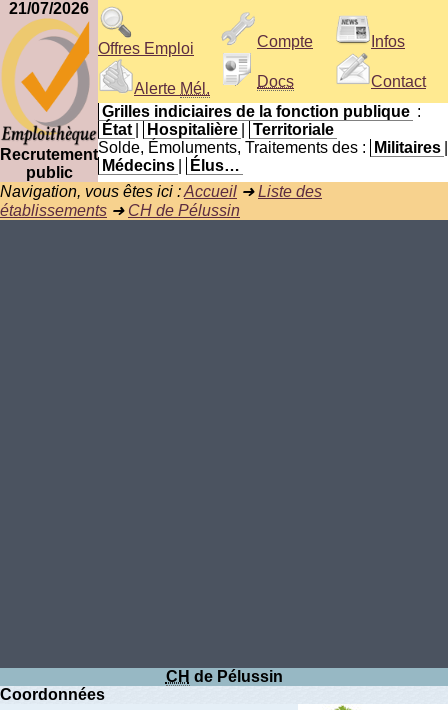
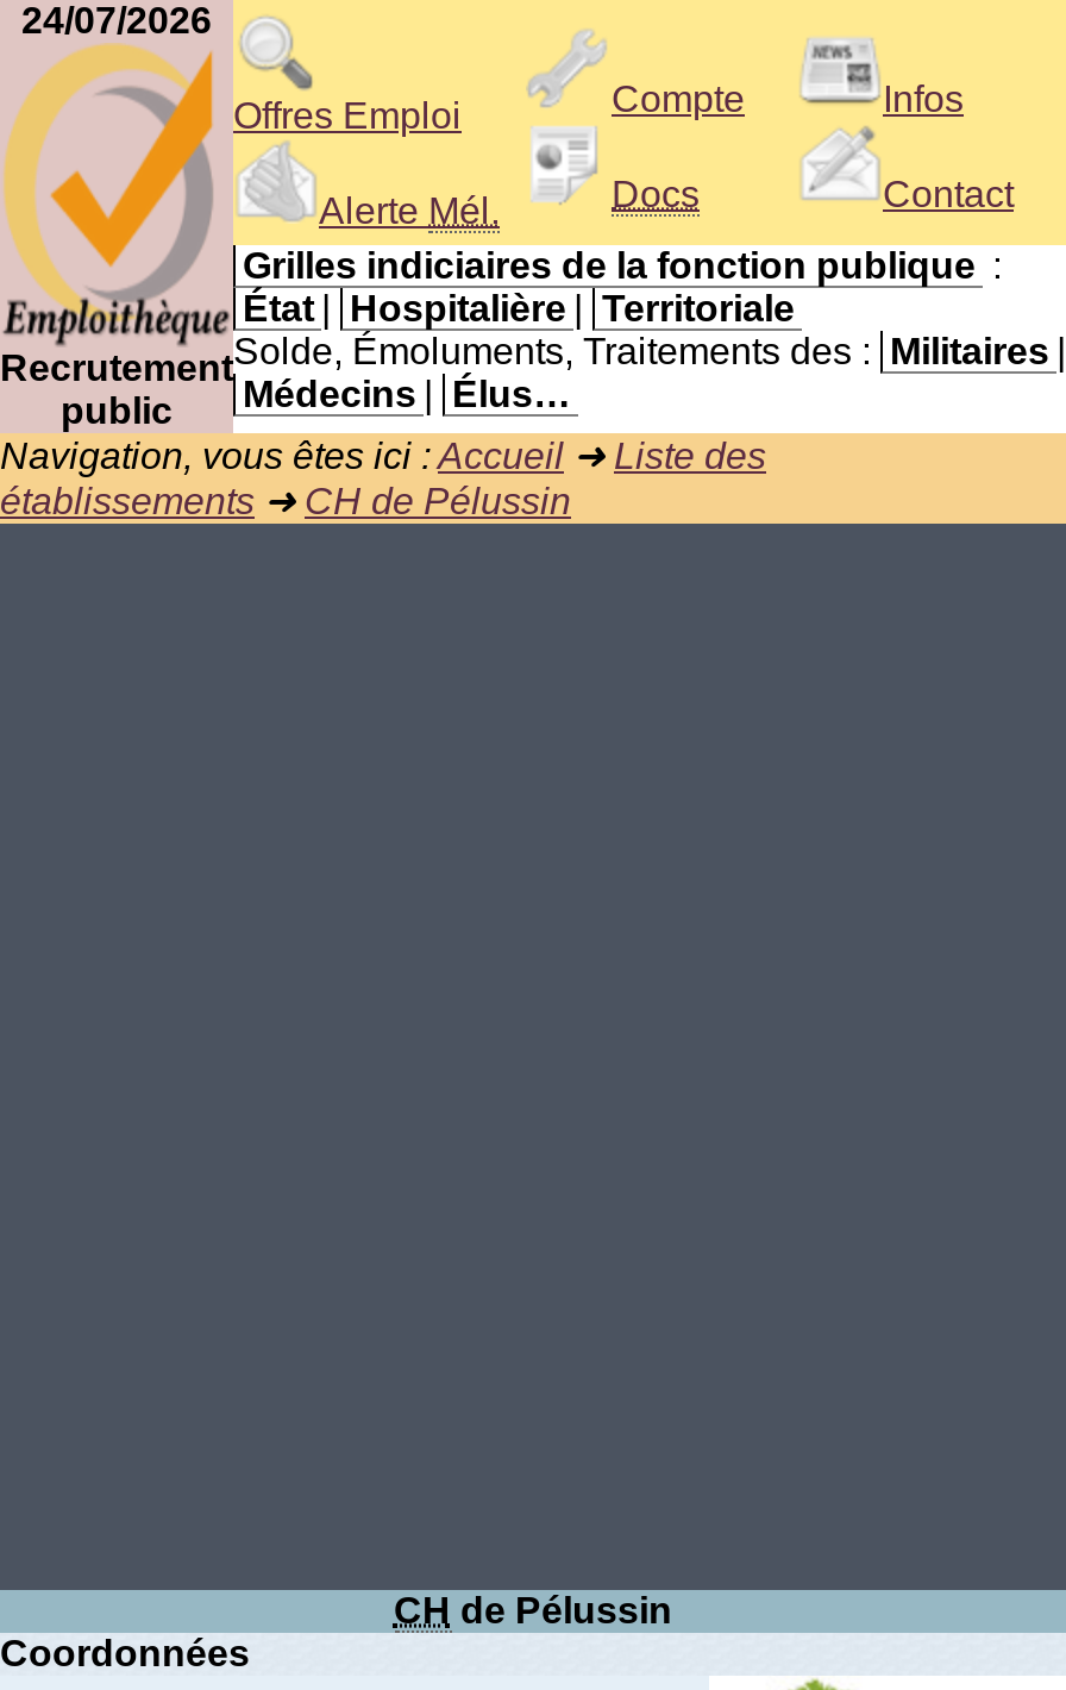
[9,0,89,17] 21/07/2026 -> [21,0,212,40] 24/07/2026

